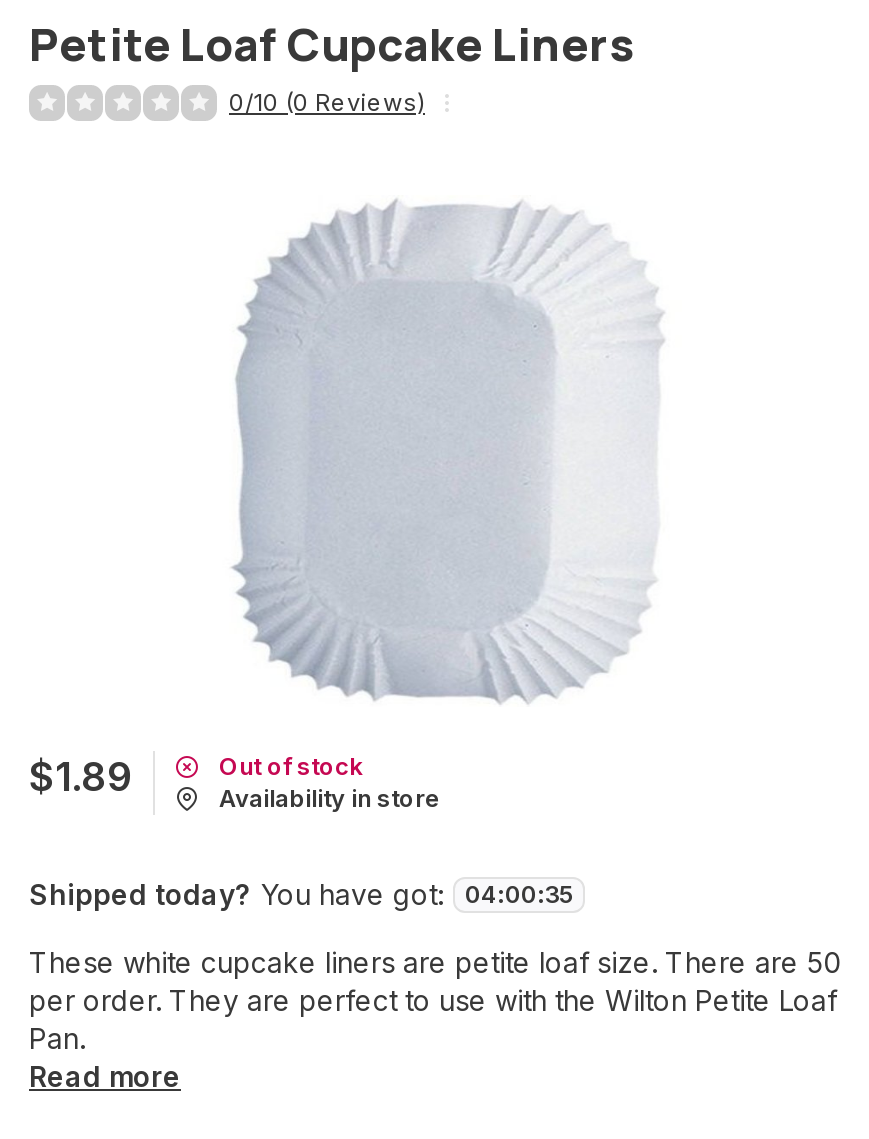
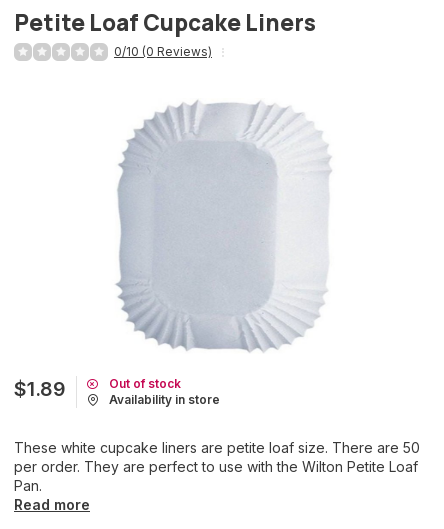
[29,877,573,911] Shipped today? You have got: | 04:00:35 -> none

